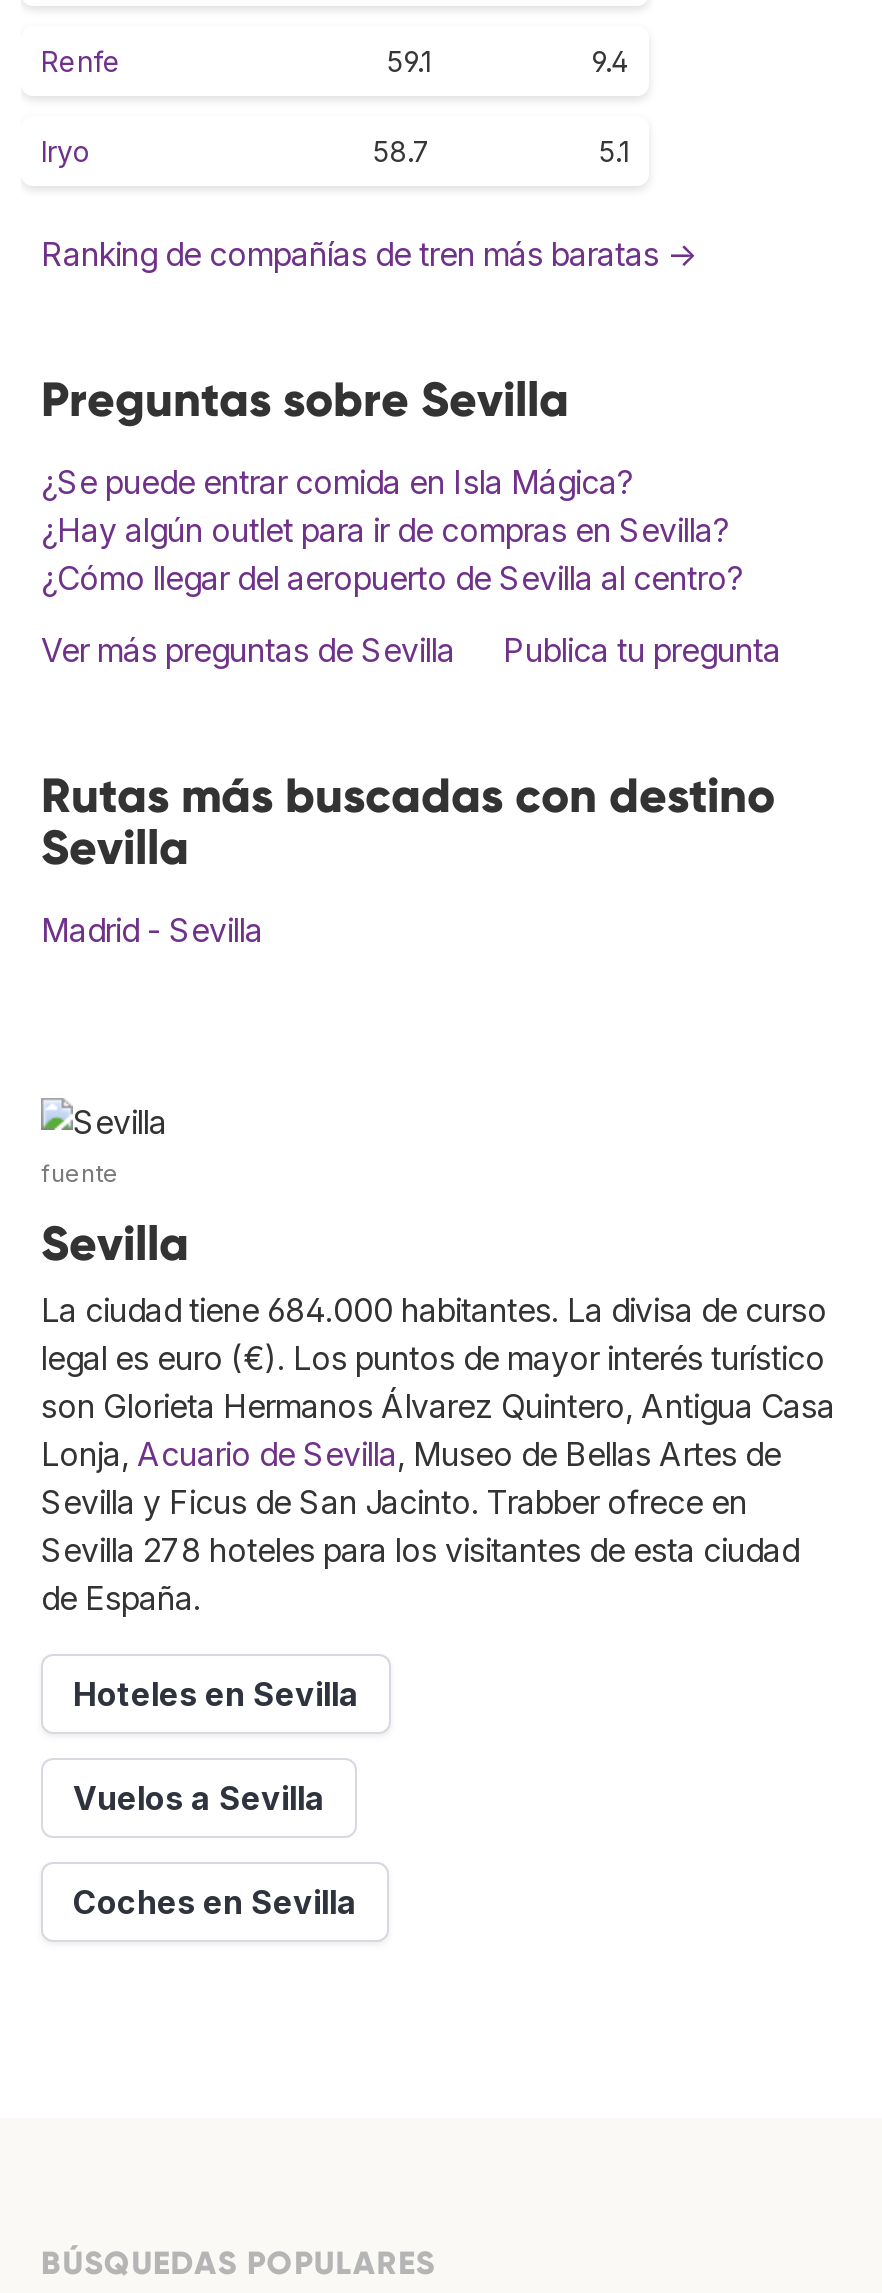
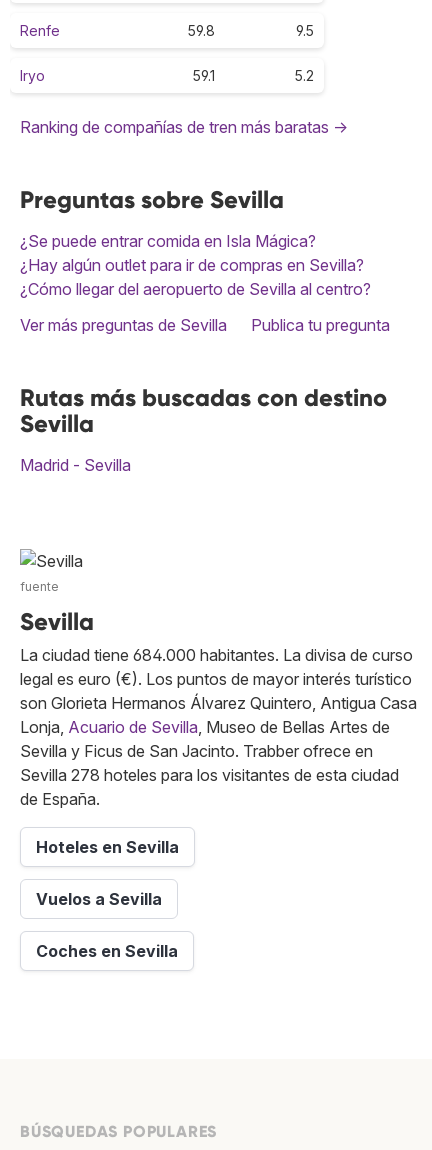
[387,43,431,77] 59.1 -> [188,22,215,39] 59.8
[591,43,629,77] 9.4 -> [296,22,314,39] 9.5
[373,133,431,167] 58.7 -> [193,67,215,84] 59.1
[599,133,629,167] 5.1 -> [295,67,314,84] 5.2

